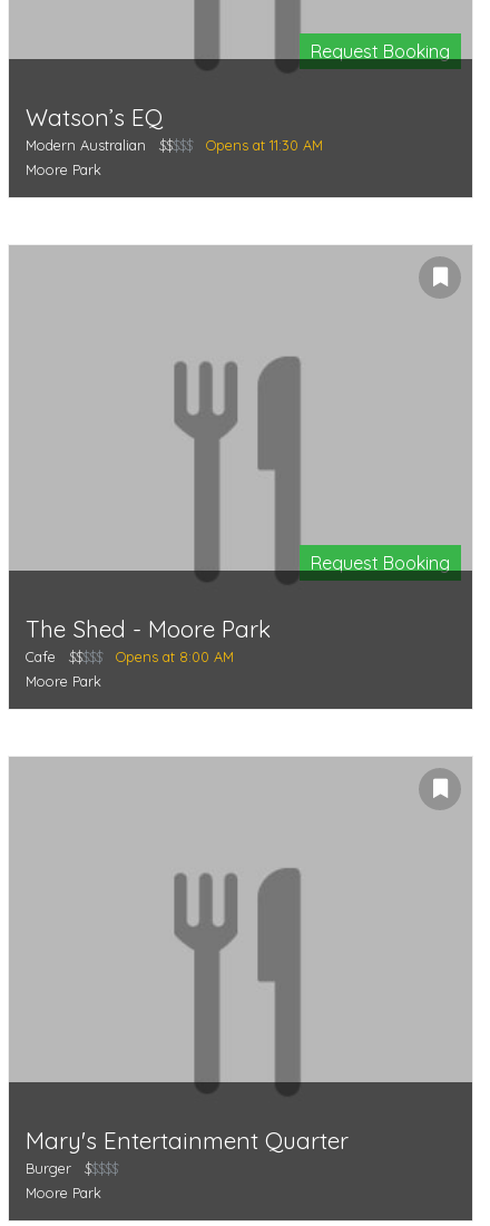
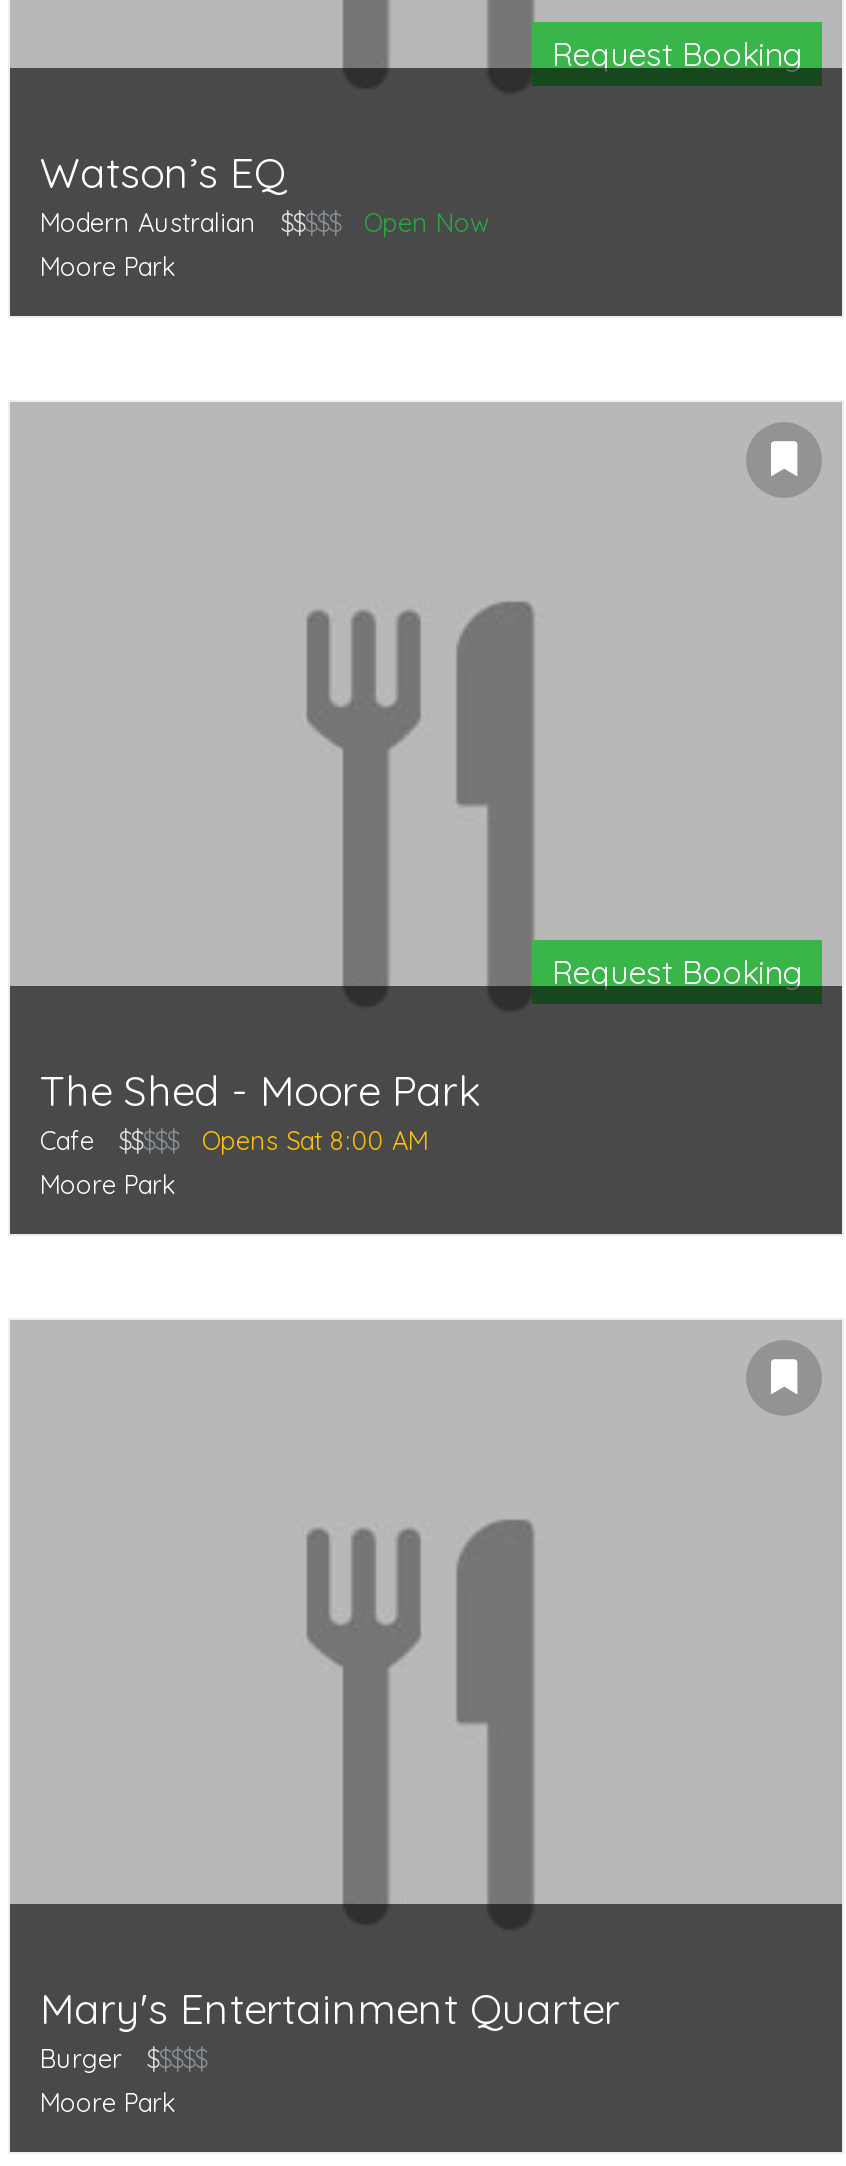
[206,136,323,154] Opens at 11:30 AM -> [364,207,490,239] Open Now
[116,648,234,666] Opens at 8:00 AM -> [202,1125,428,1157] Opens Sat 8:00 AM

